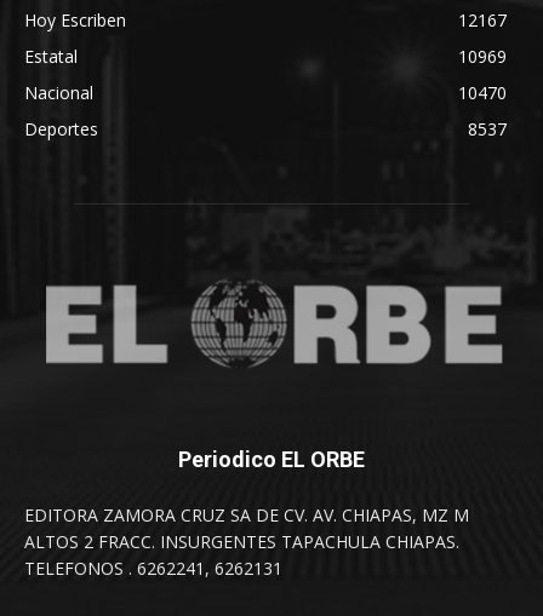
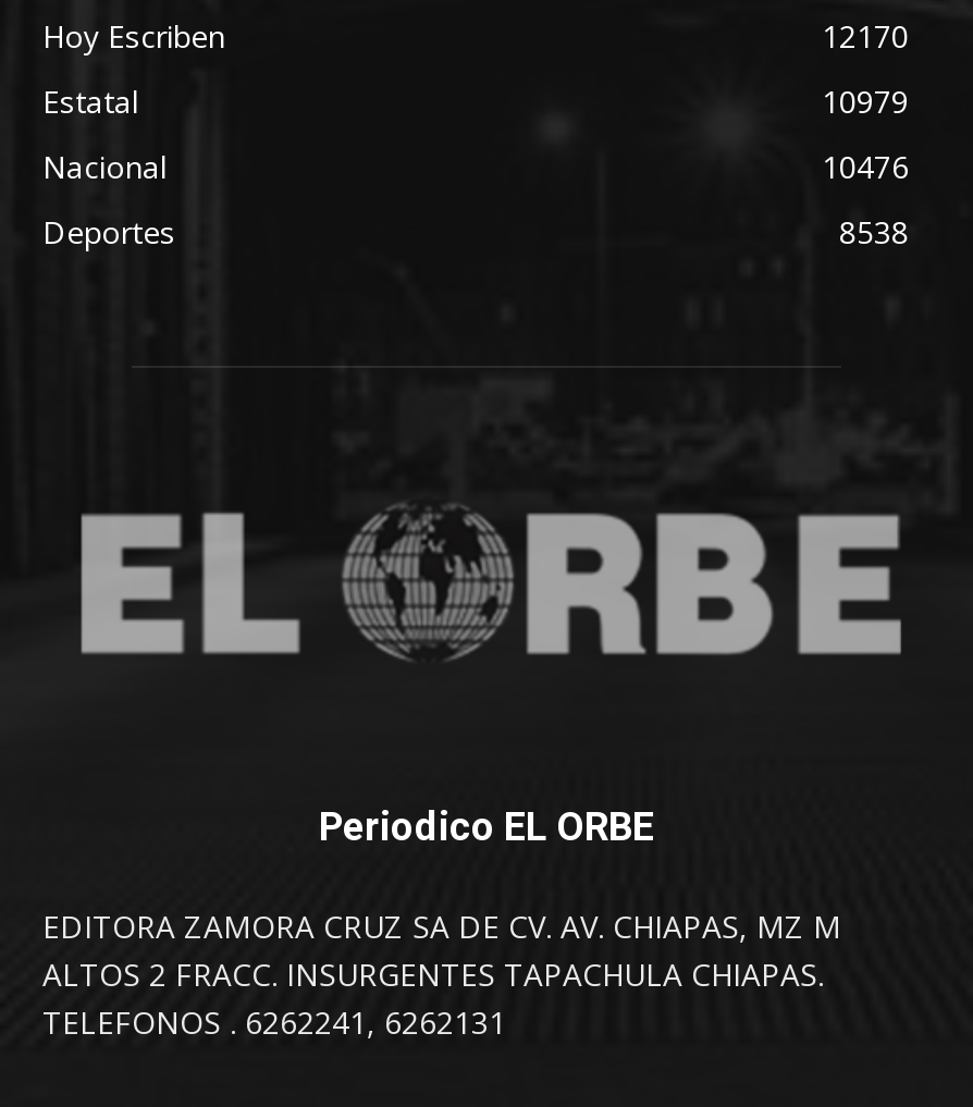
[458,8,507,31] 12167 -> [822,15,909,56] 12170
[458,44,507,67] 10969 -> [822,80,909,121] 10979
[458,81,507,104] 10470 -> [822,145,909,187] 10476
[468,117,507,140] 8537 -> [839,211,909,252] 8538

